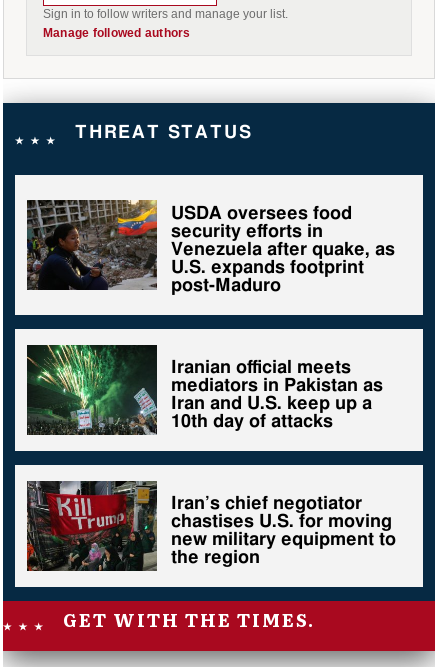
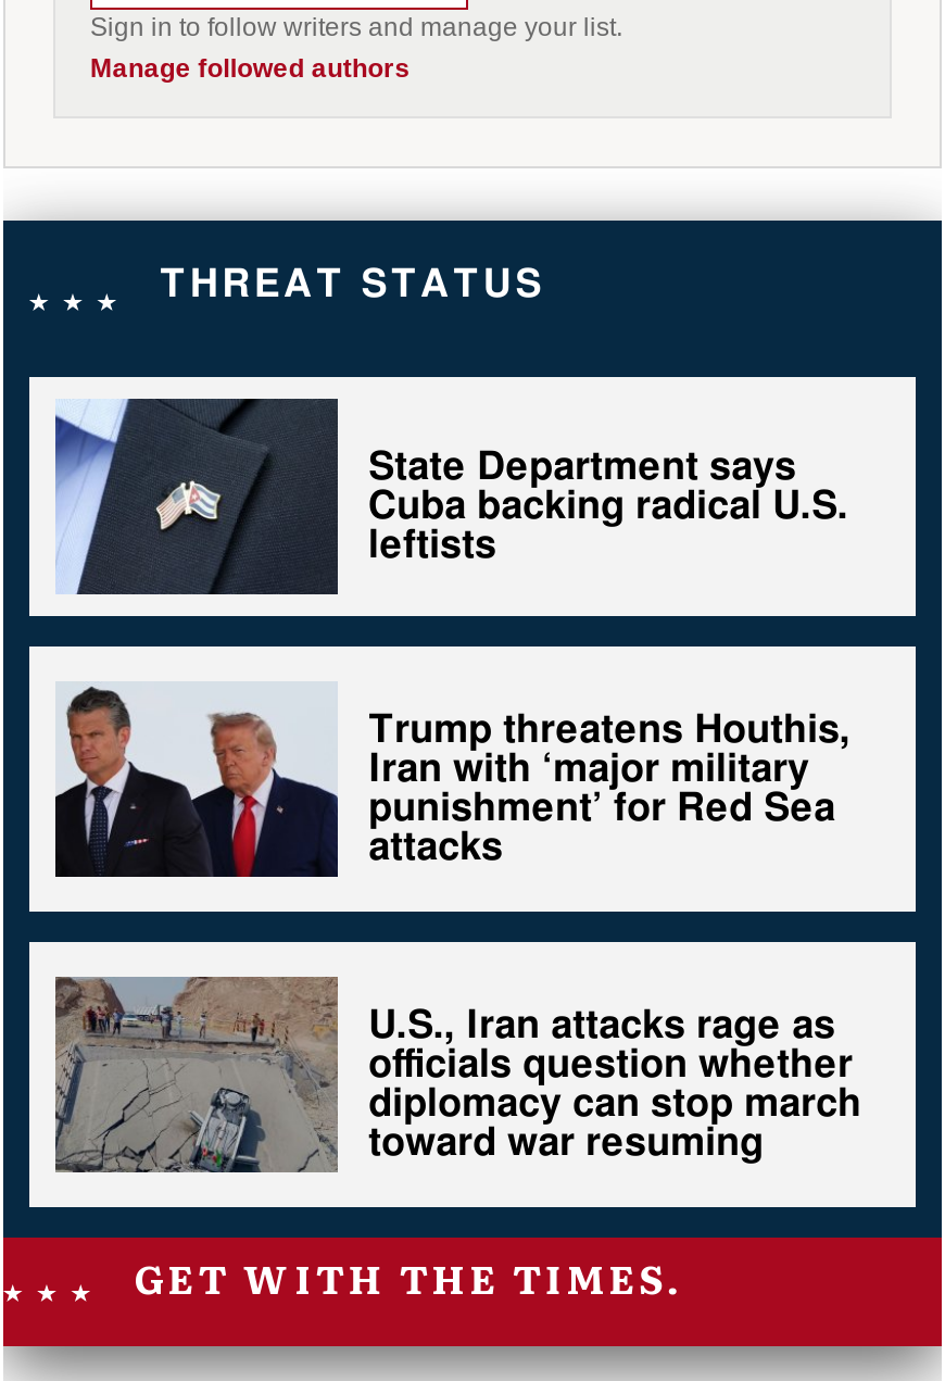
[26,185,395,299] [image] | USDA oversees food | security efforts in | Venezuela after quake, as | U.S. expands footprint | post-Maduro -> [53,397,848,597] [image] | State Department says | Cuba backing radical U.S. | leftists
[26,344,383,436] [image] | Iranian official meets | mediators in Pakistan as | Iran and U.S. keep up a | 10th day of attacks -> [55,681,850,877] [image] | Trump threatens Houthis, | Iran with ‘major military | punishment’ for Red Sea | attacks
[26,480,396,571] [image] | Iran’s chief negotiator | chastises U.S. for moving | new military equipment to | the region -> [55,977,861,1172] [image] | U.S., Iran attacks rage as | officials question whether | diplomacy can stop march | toward war resuming

